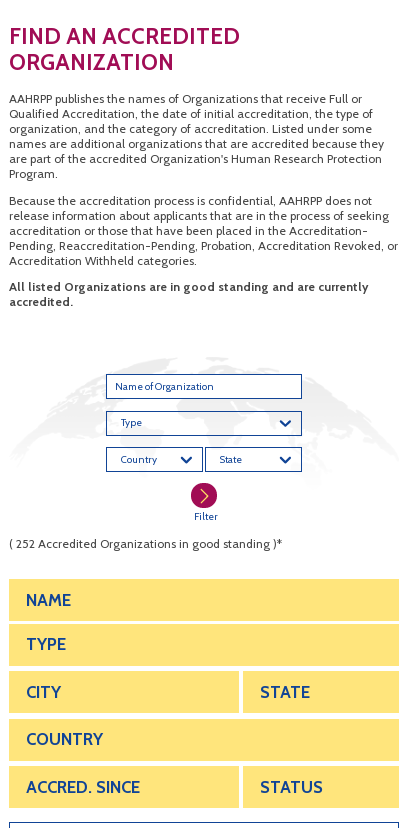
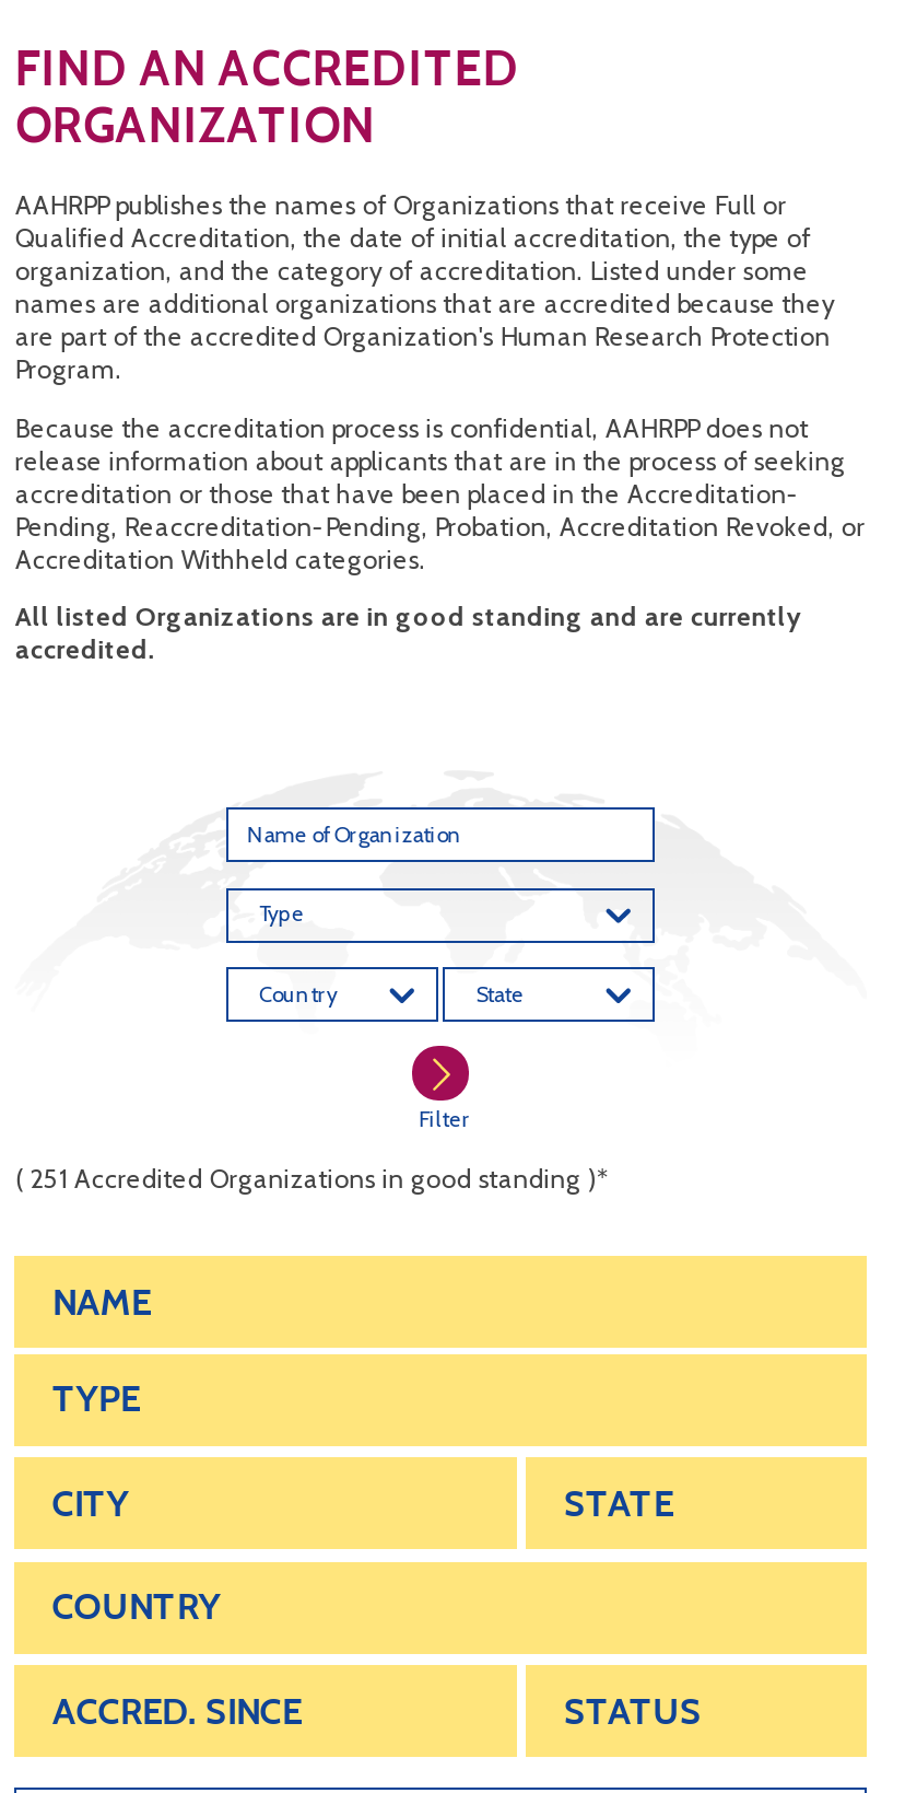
[9,536,282,551] (252 Accredited Organizations in good standing )* -> [15,1163,607,1196] (251 Accredited Organizations in good standing )*

